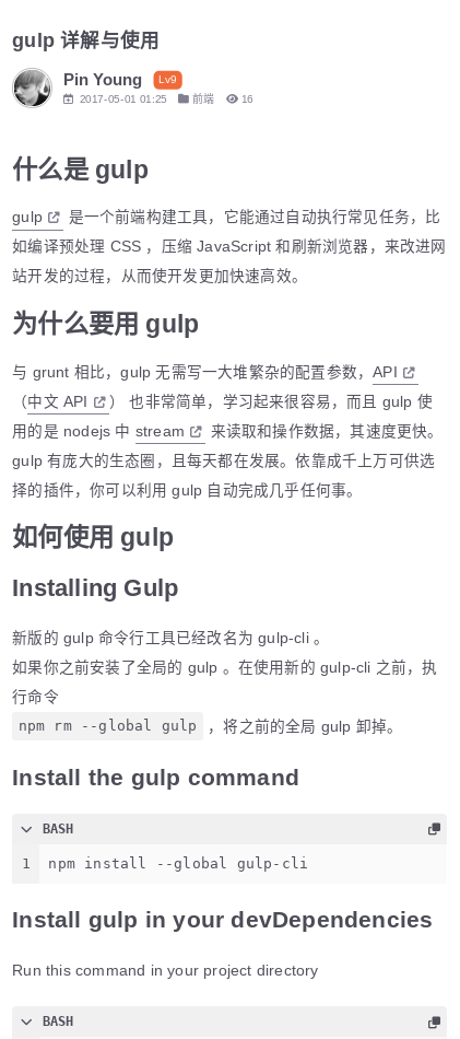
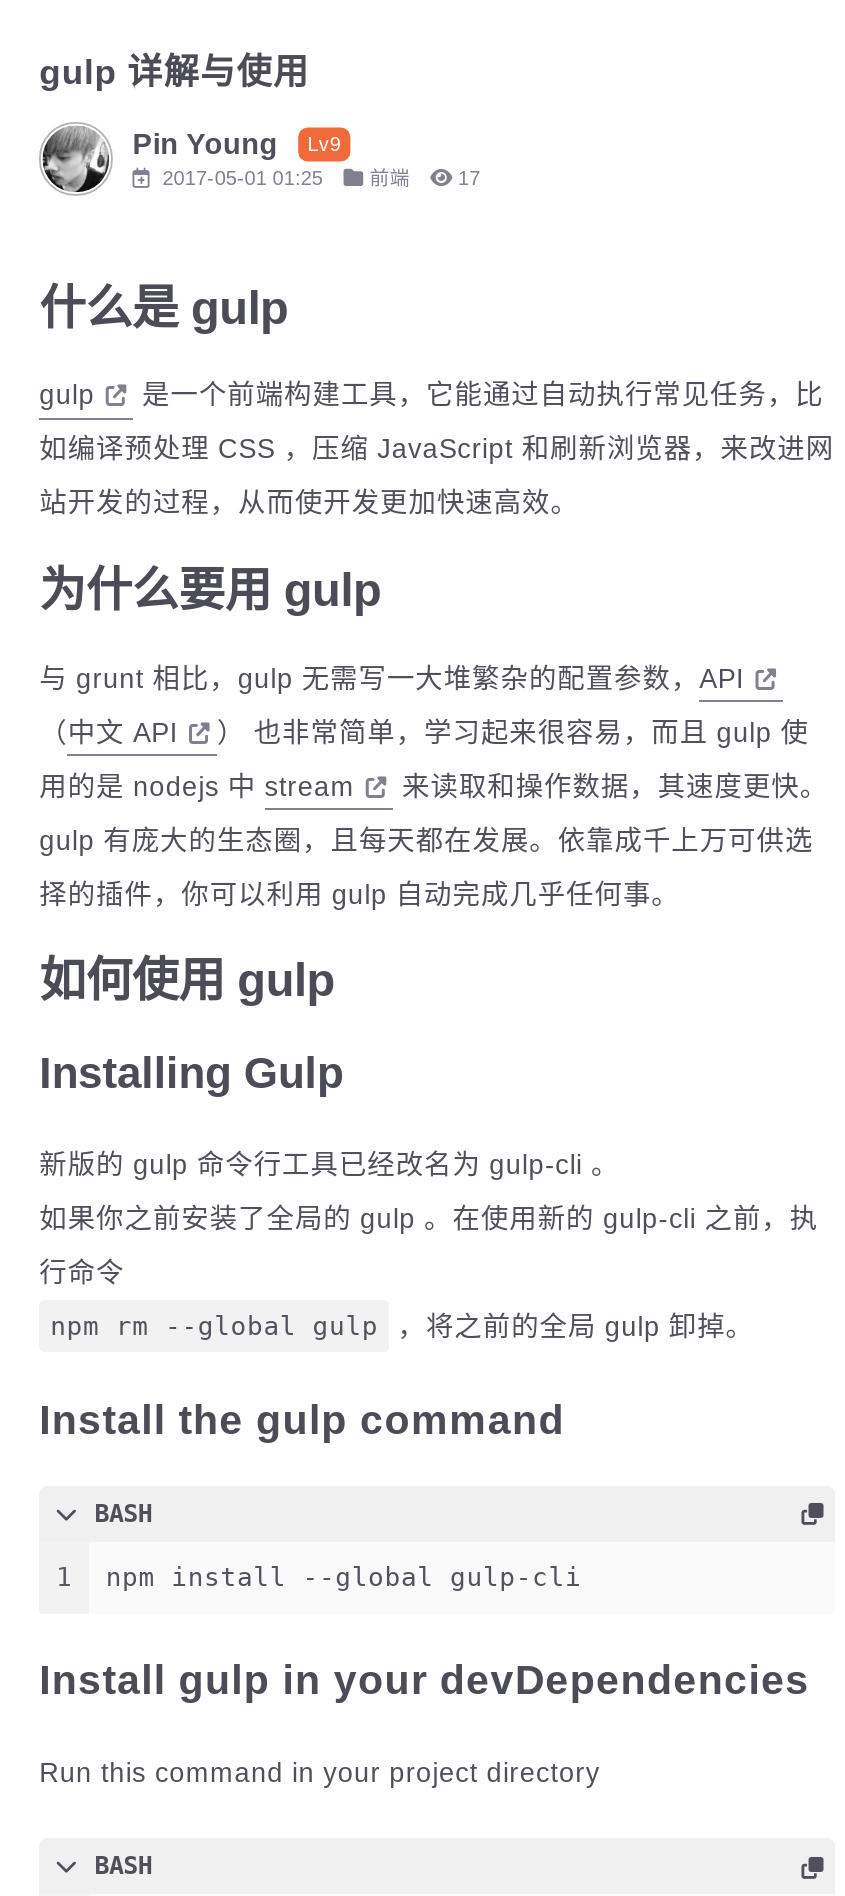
[241,92,253,104] 16 -> [458,166,481,188] 17

